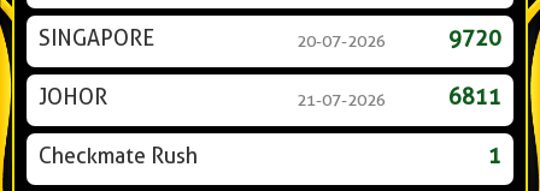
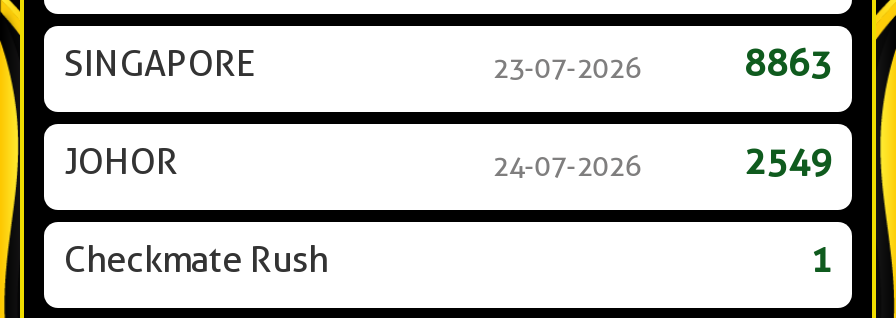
[297,31,386,50] 20-07-2026 -> [492,52,640,84] 23-07-2026
[448,25,501,50] 9720 -> [744,42,832,84] 8863
[297,90,386,109] 21-07-2026 -> [492,150,640,182] 24-07-2026
[448,84,501,109] 6811 -> [744,140,832,182] 2549

